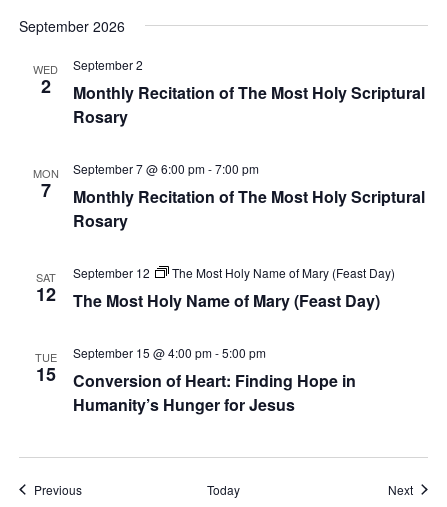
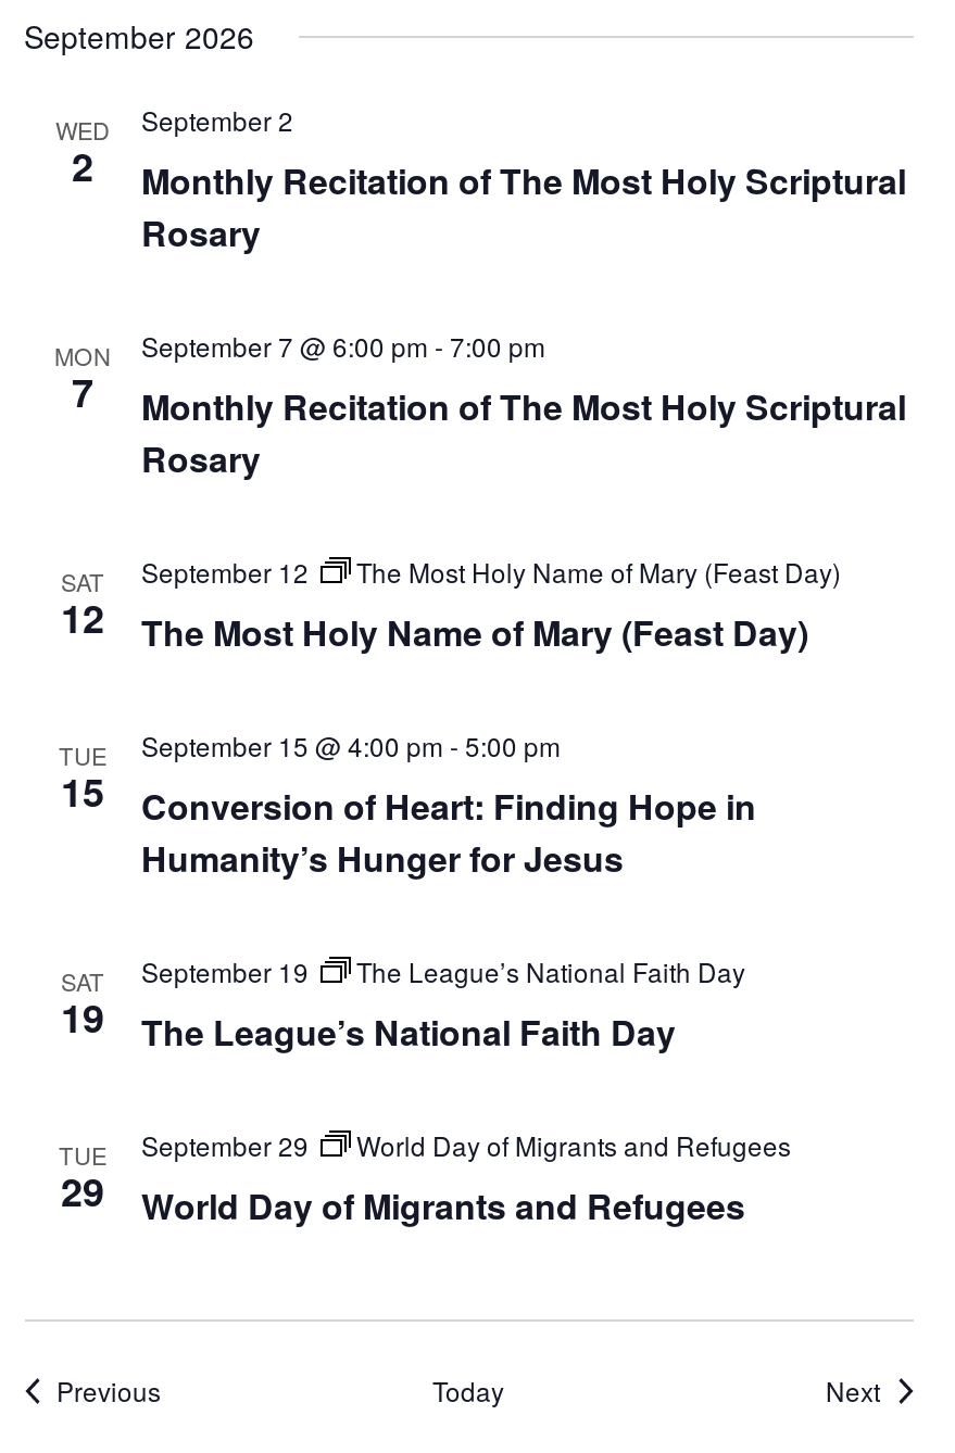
none -> [59,953,745,1220] September 19 | The League’s National Faith Day | The League’s National Faith Day | TUE | 29
none -> [61,963,104,1046] SAT | 19
none -> [141,1126,791,1231] September 29 | World Day of Migrants and Refugees | World Day of Migrants and Refugees

